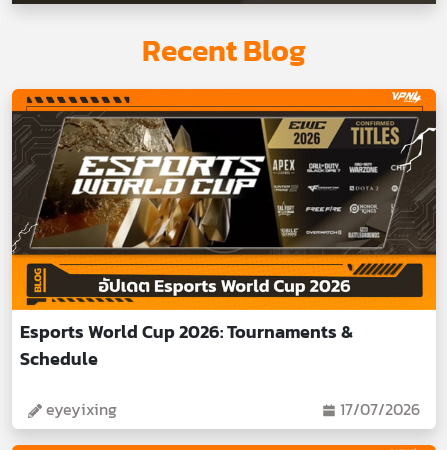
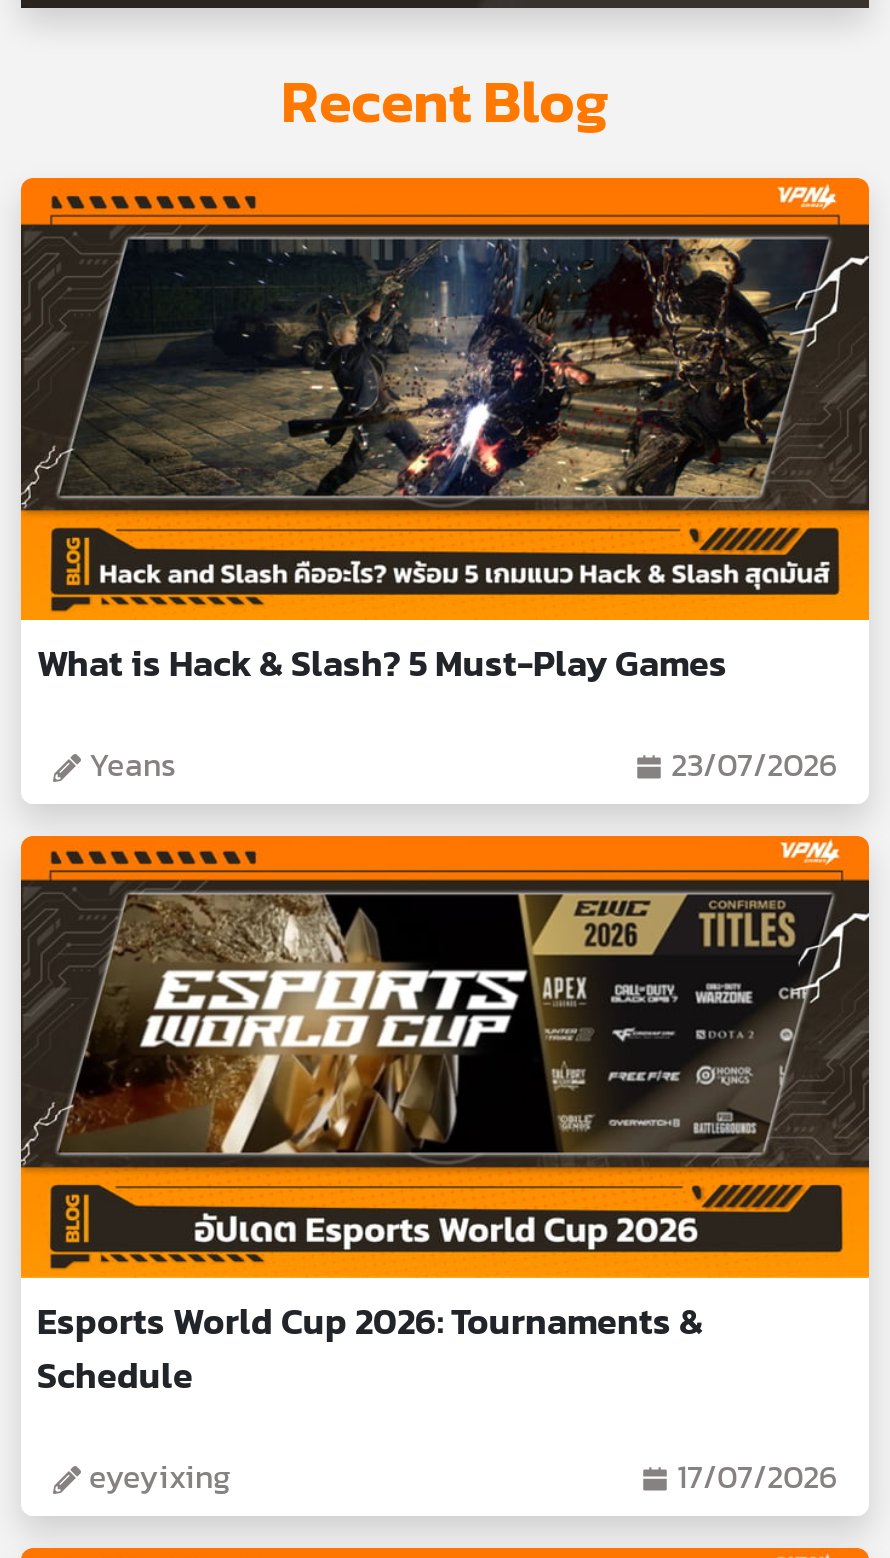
none -> [37,528,837,787] [image] | What is Hack & Slash? 5 Must-Play Games | Yeans | 23/07/2026
none -> [109,236,801,498] [image]
none -> [493,528,841,594] [image]

